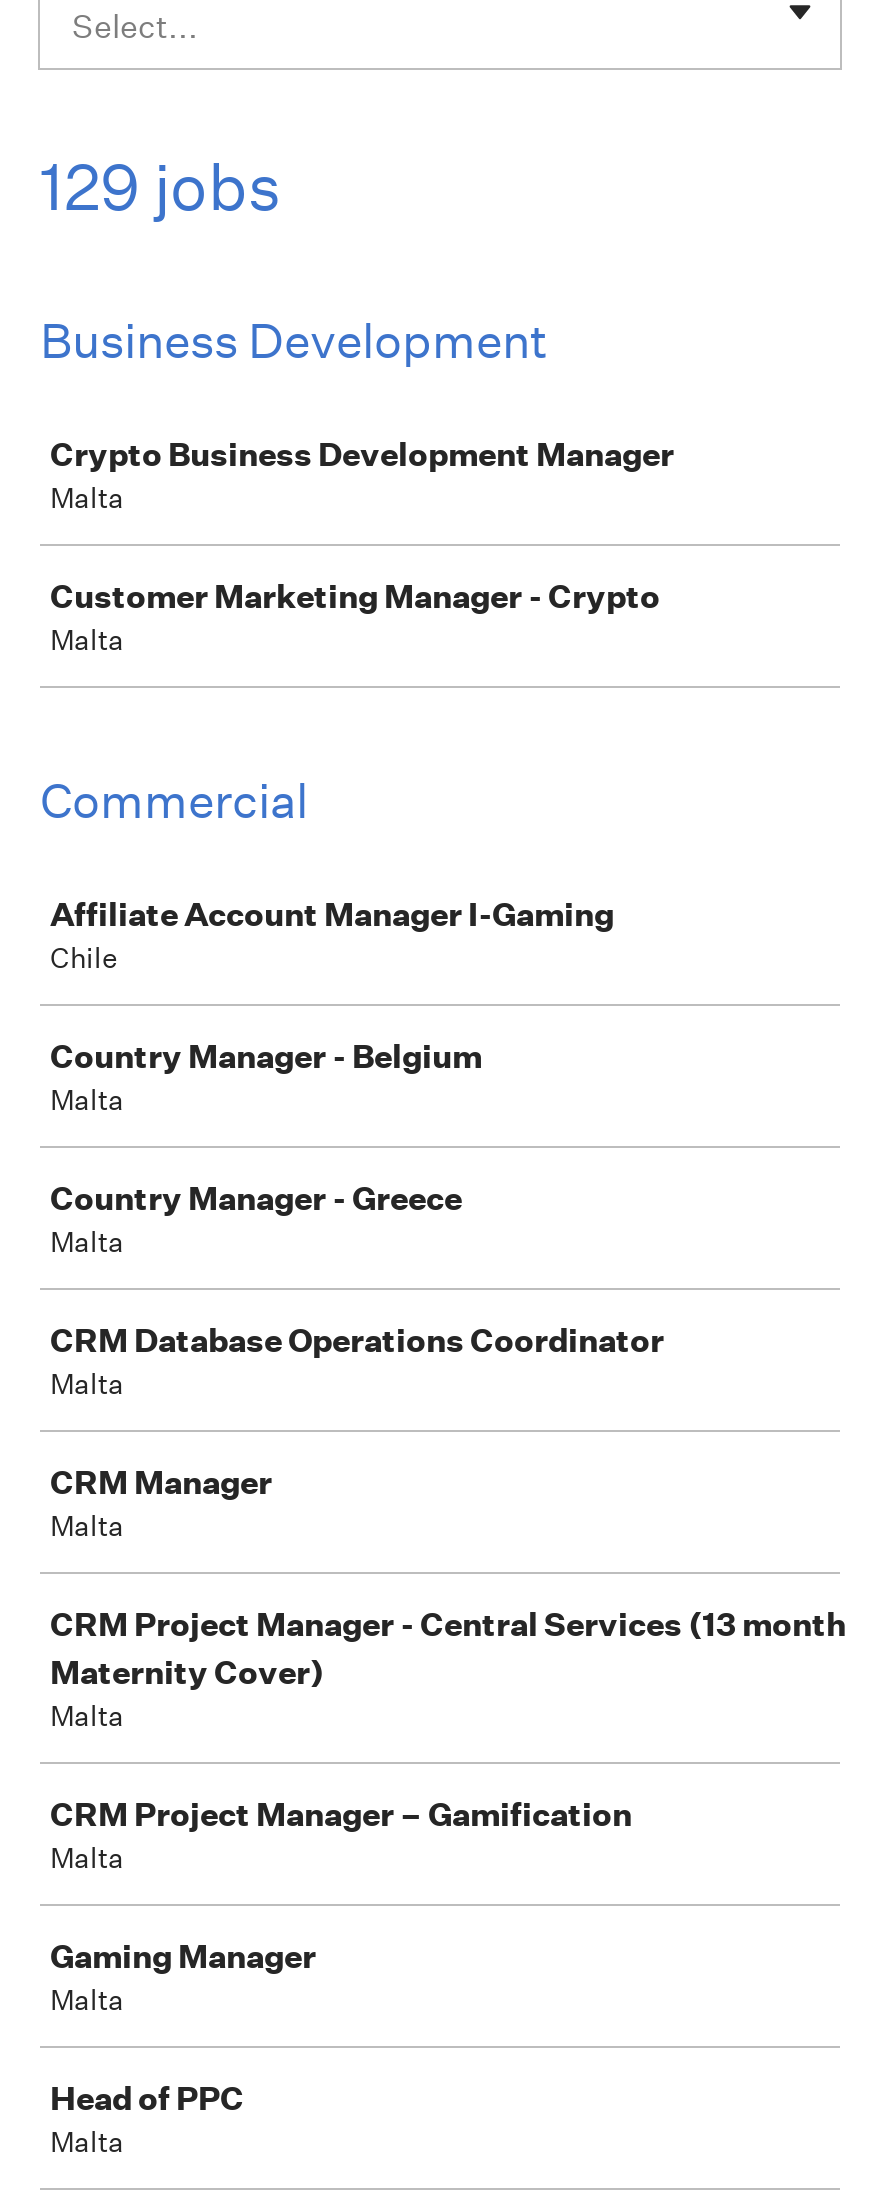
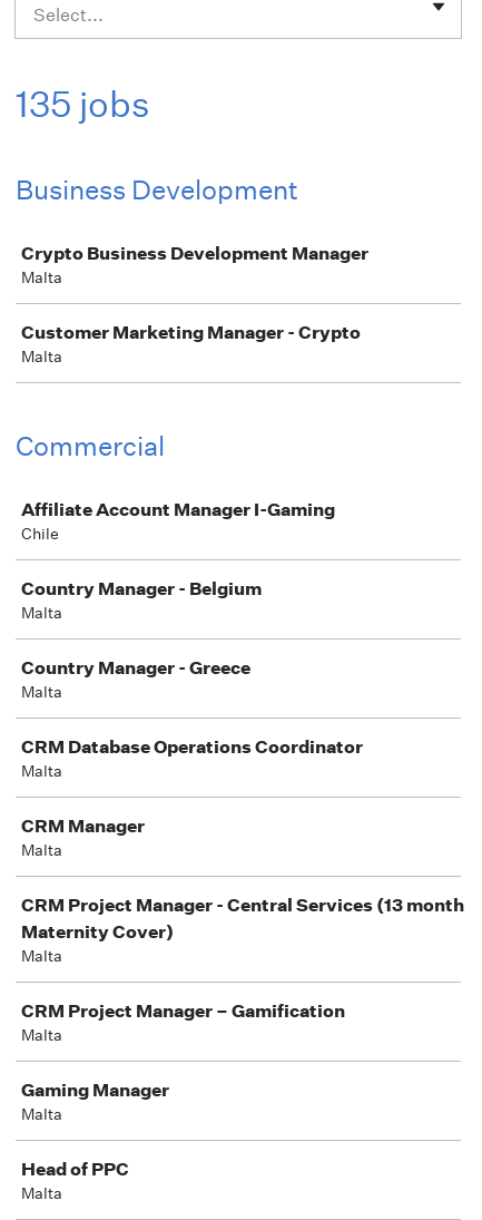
[40,148,282,226] 129 jobs -> [16,82,150,126] 135 jobs

